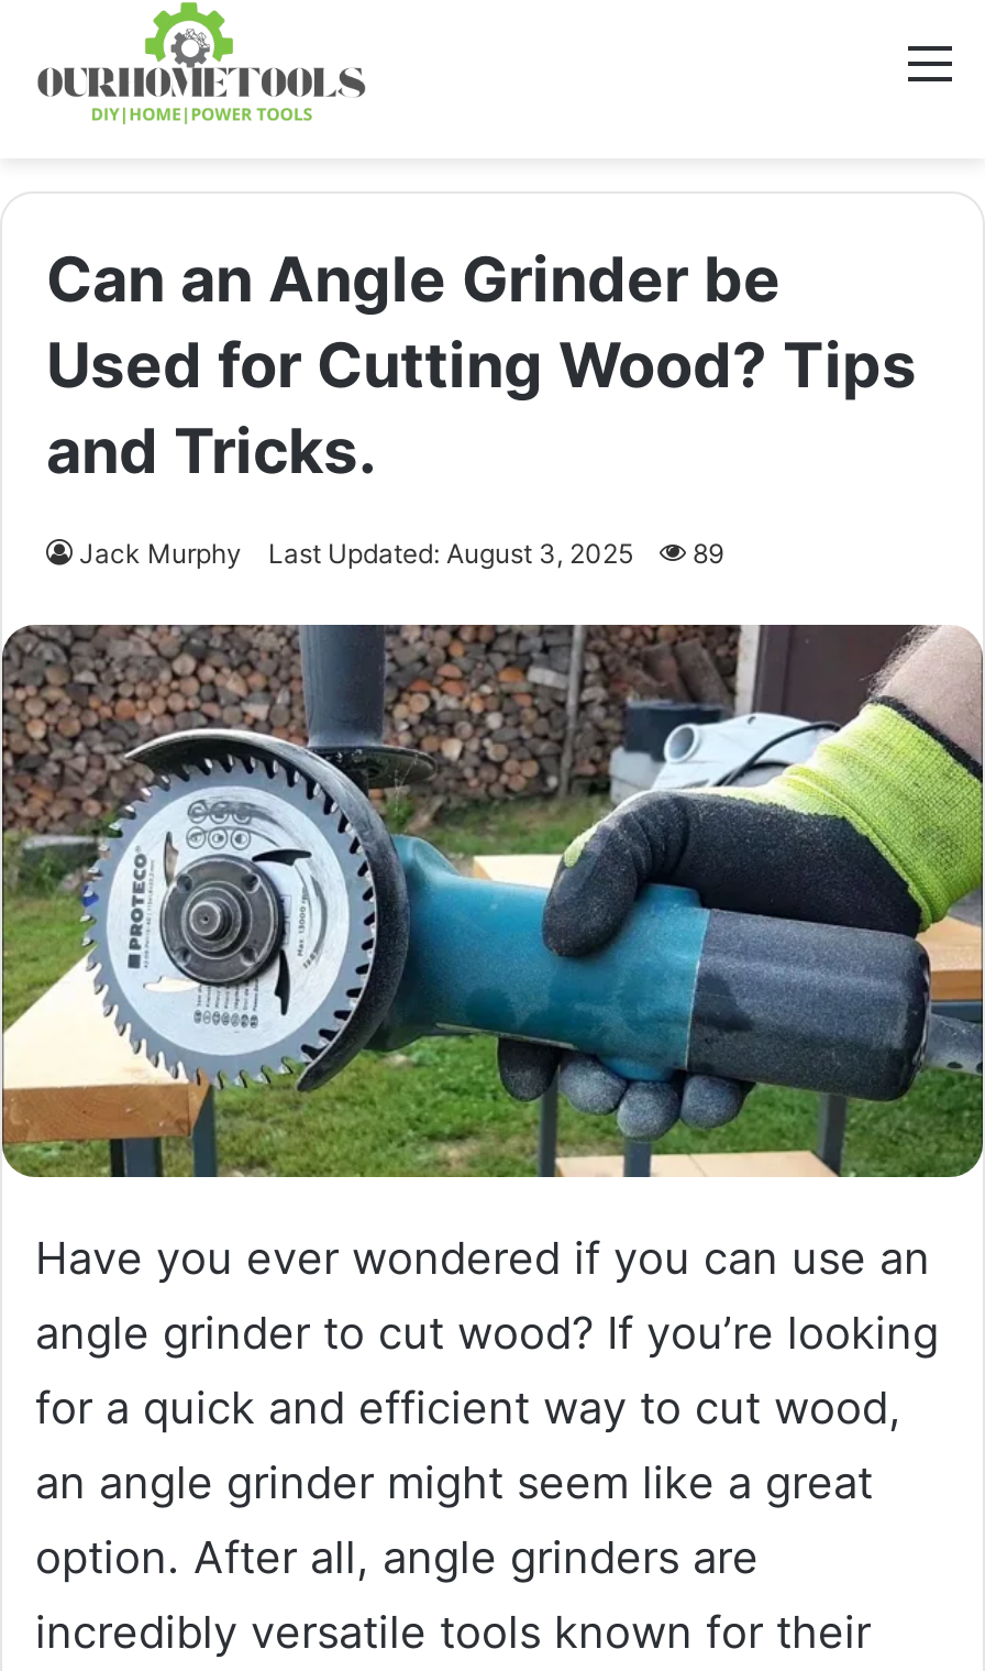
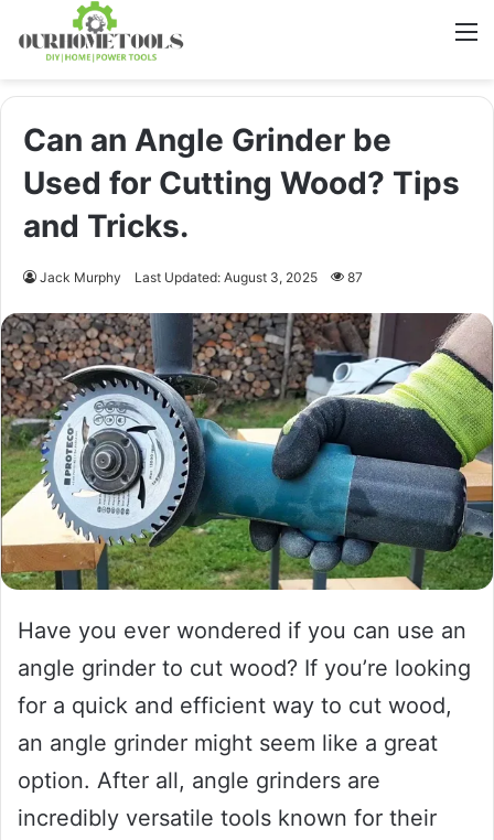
[79,537,723,570] Jack Murphy Last Updated: August 3, 2025 89 -> [40,269,363,286] Jack Murphy Last Updated: August 3, 2025 87

